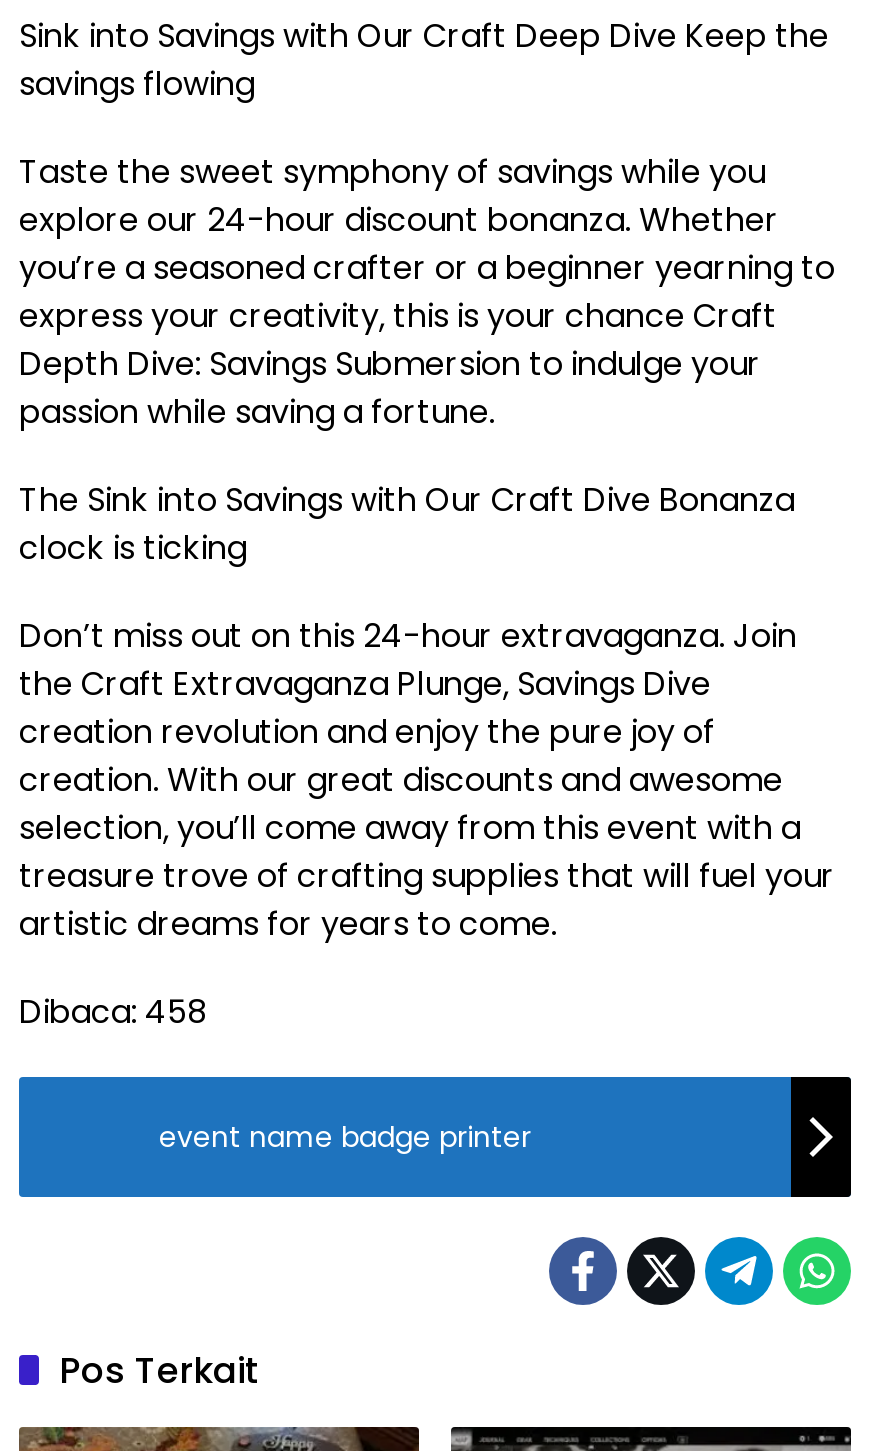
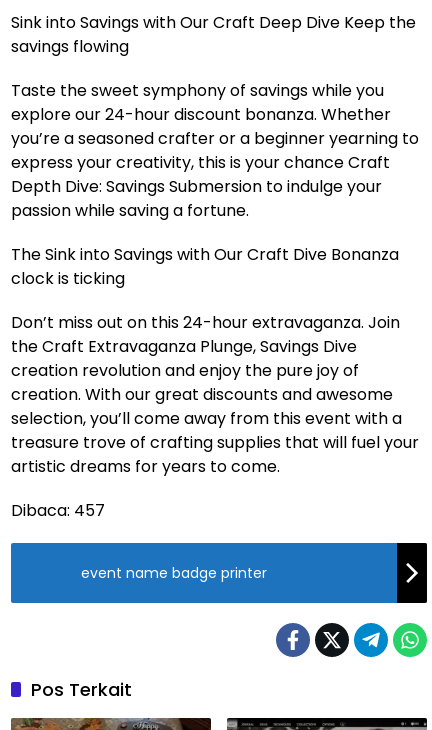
[19,990,207,1036] Dibaca: 458 -> [11,499,105,522] Dibaca: 457

